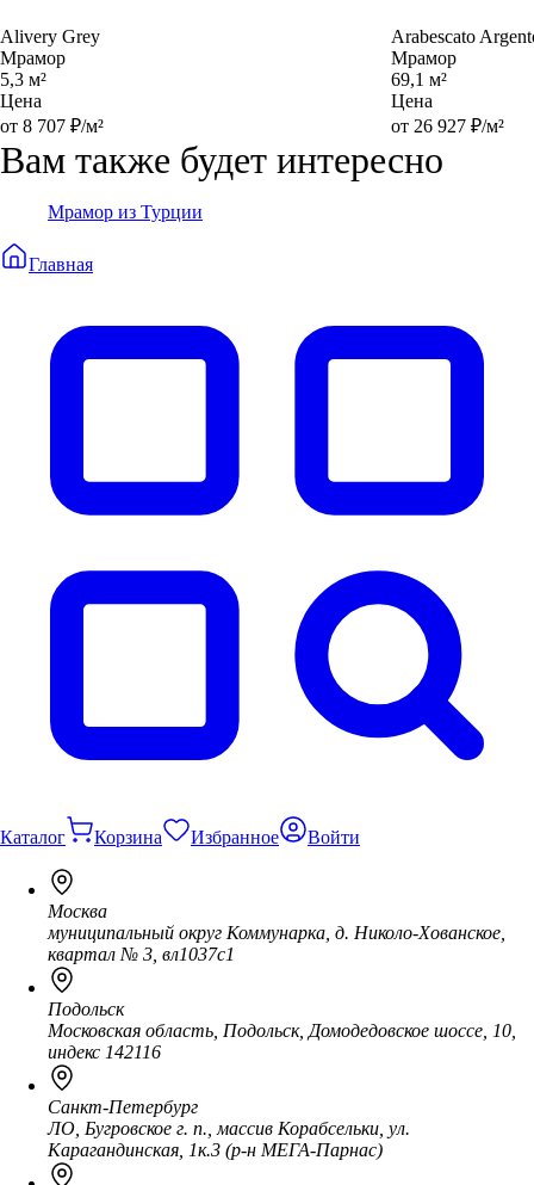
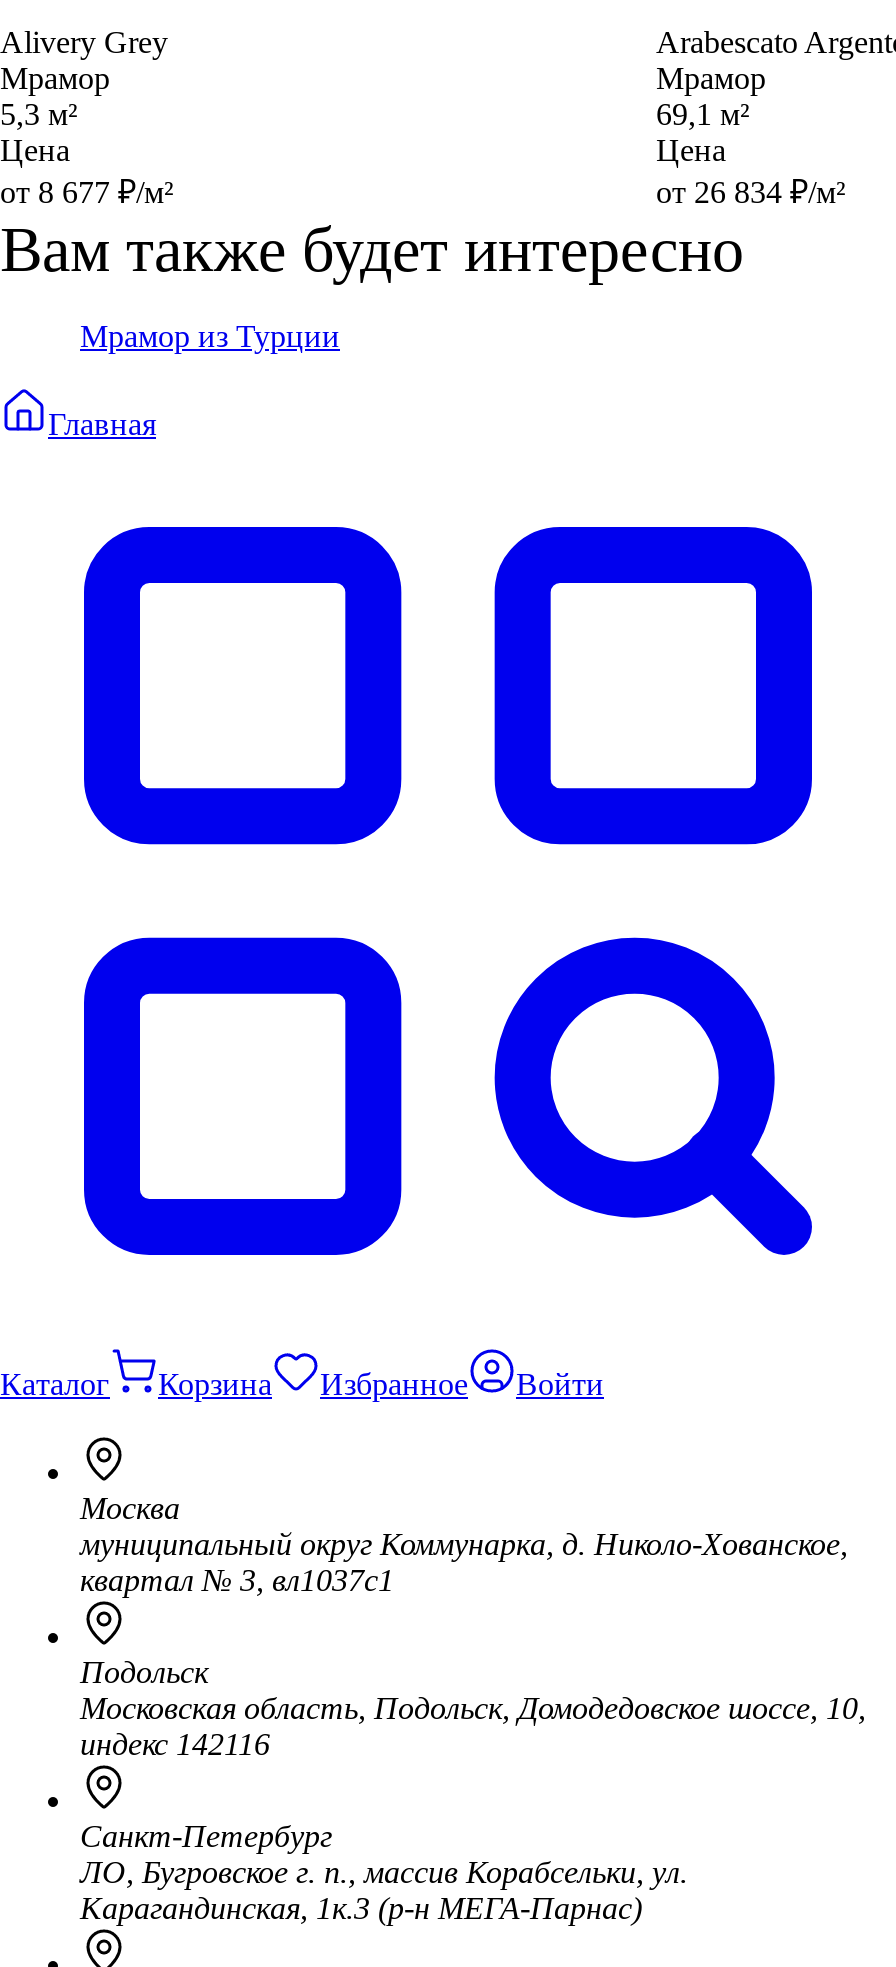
[0,116,104,137] от 8 707 ₽/м² -> [0,176,174,210] от 8 677 ₽/м²
[391,116,504,137] от 26 927 ₽/м² -> [656,176,846,210] от 26 834 ₽/м²

